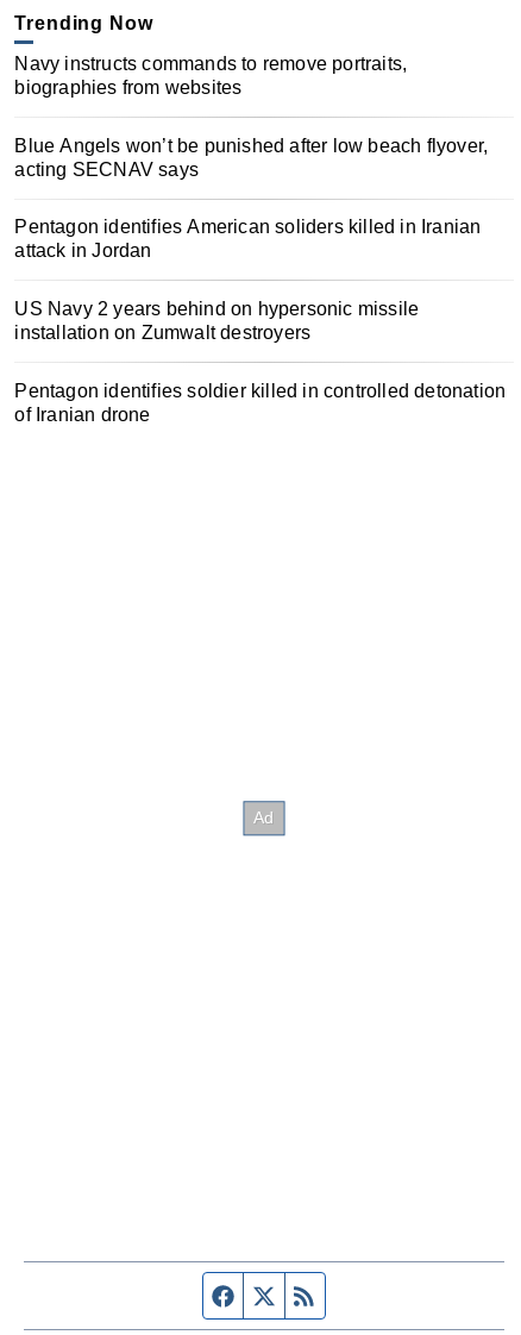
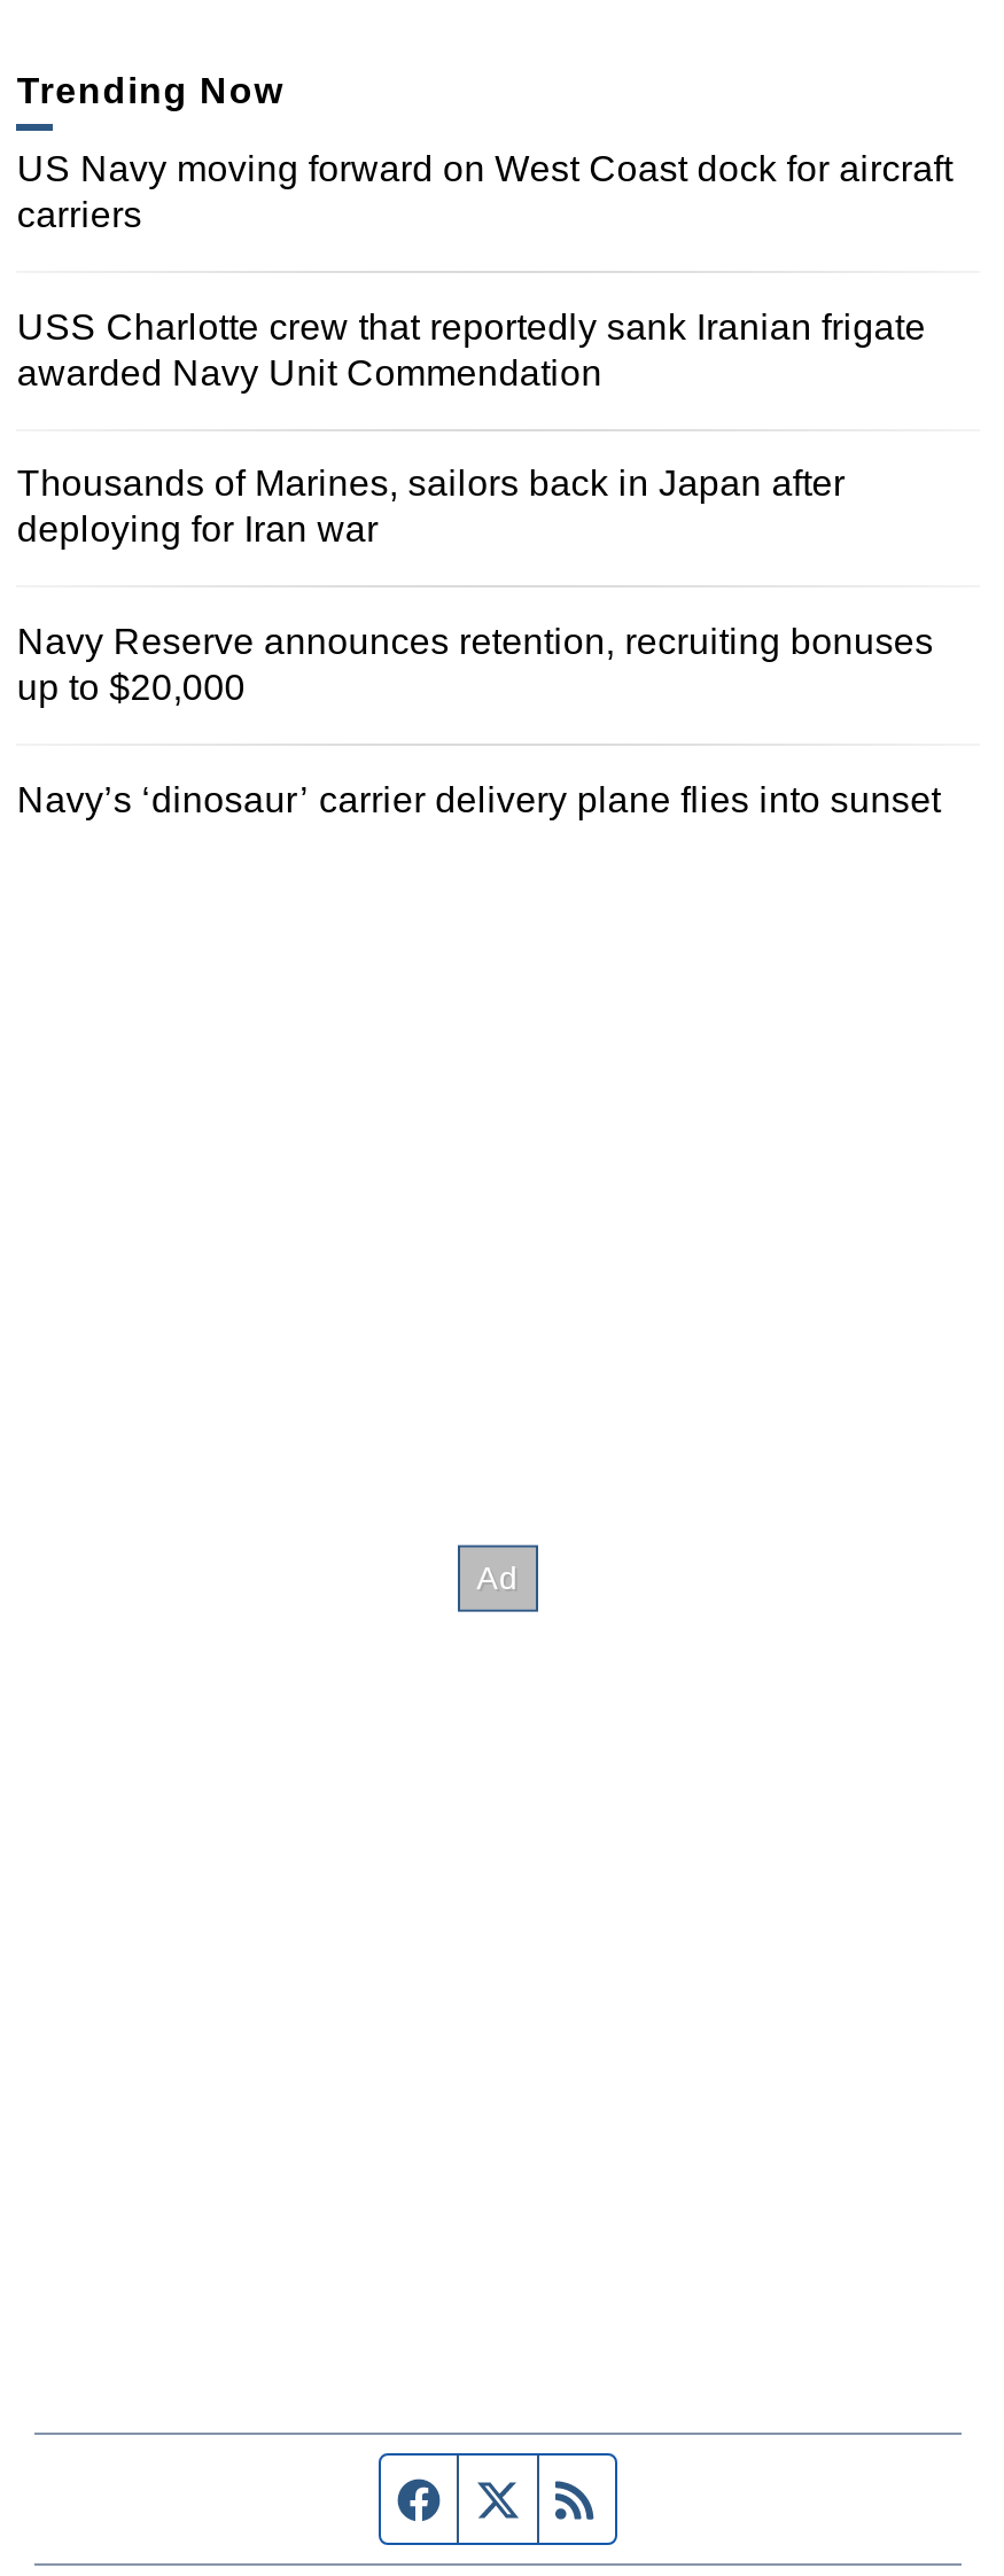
[15,53,407,97] Navy instructs commands to remove portraits, | biographies from websites -> [17,149,953,234] US Navy moving forward on West Coast dock for aircraft | carriers
[15,135,488,179] Blue Angels won’t be punished after low beach flyover, | acting SECNAV says -> [17,307,926,392] USS Charlotte crew that reportedly sank Iranian frigate | awarded Navy Unit Commendation
[15,217,481,261] Pentagon identifies American soliders killed in Iranian | attack in Jordan -> [17,465,845,550] Thousands of Marines, sailors back in Japan after | deploying for Iran war
[15,299,419,343] US Navy 2 years behind on hypersonic missile | installation on Zumwalt destroyers -> [17,623,934,708] Navy Reserve announces retention, recruiting bonuses | up to $20,000
[15,381,506,425] Pentagon identifies soldier killed in controlled detonation | of Iranian drone -> [17,780,941,820] Navy’s ‘dinosaur’ carrier delivery plane flies into sunset

